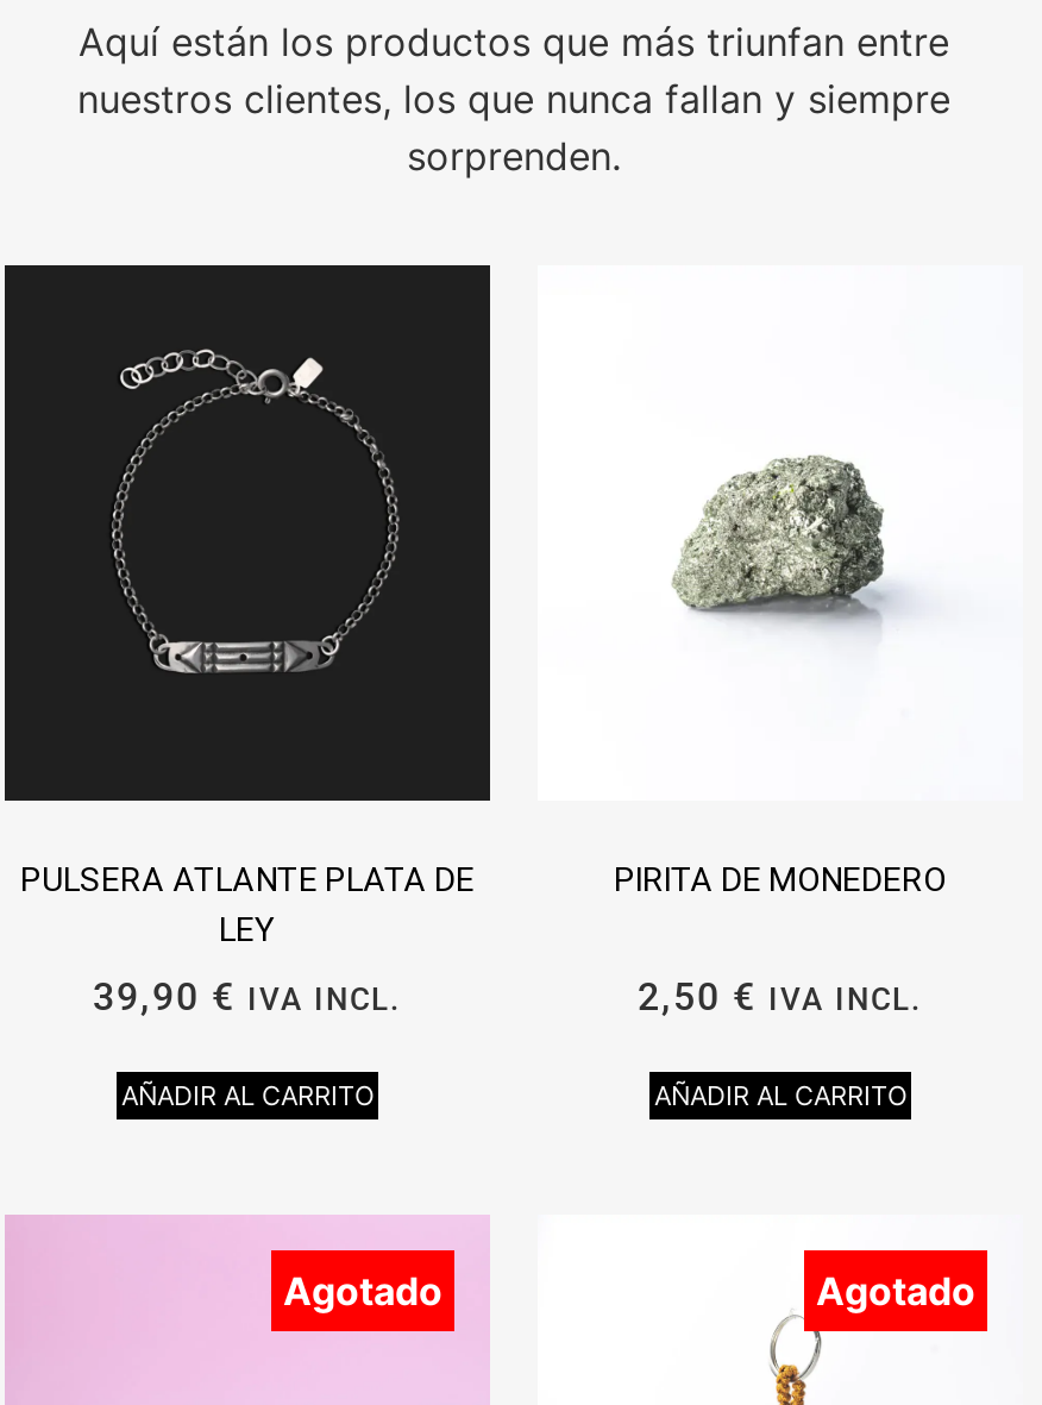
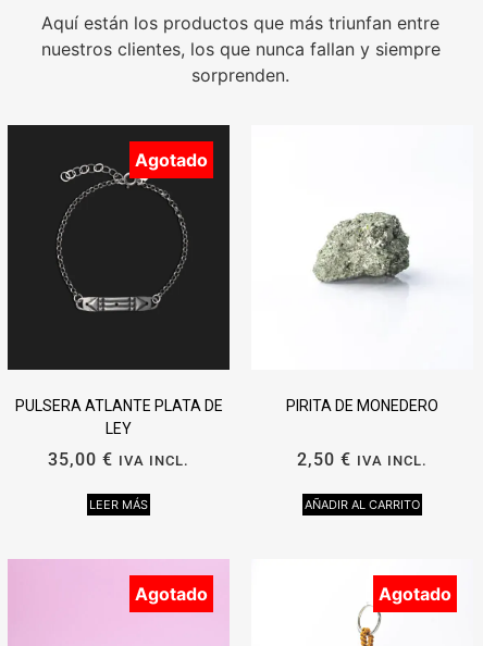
none -> [135,149,208,171] Agotado
[93,974,402,1020] 39,90 € IVA INCL. -> [48,449,189,470] 35,00 € IVA INCL.
[121,1079,374,1112] AÑADIR AL CARRITO -> [89,497,148,512] LEER MÁS

